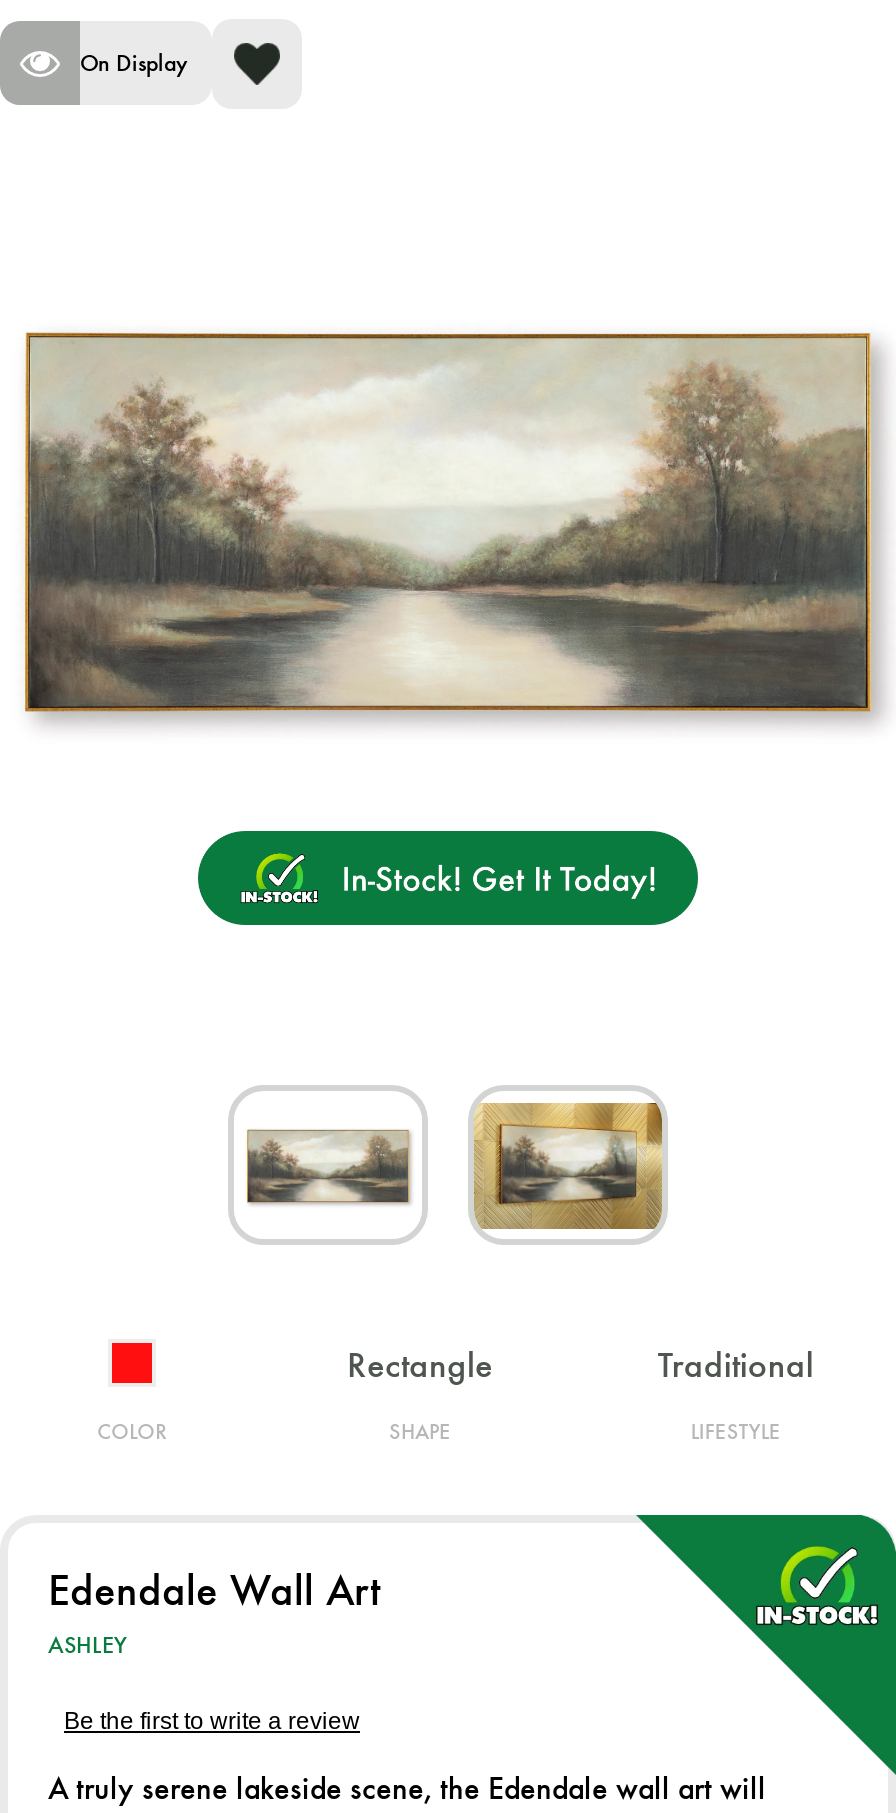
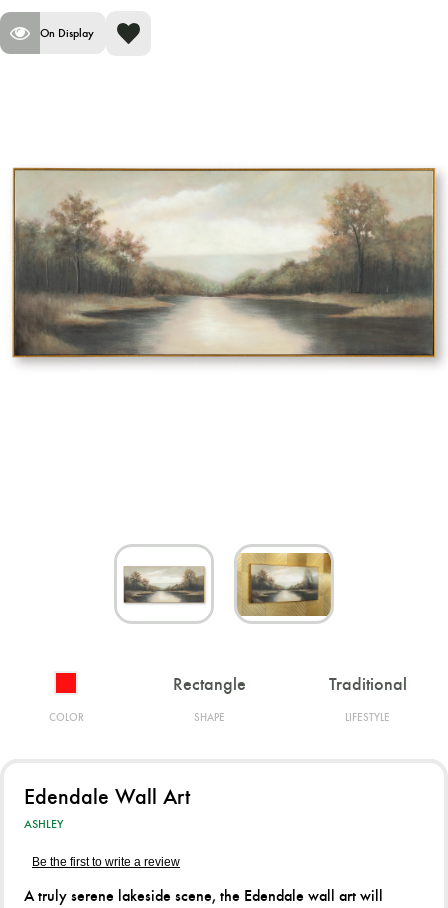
[196,829,700,927] [image] -> none
[636,1513,890,1775] [image] -> none

